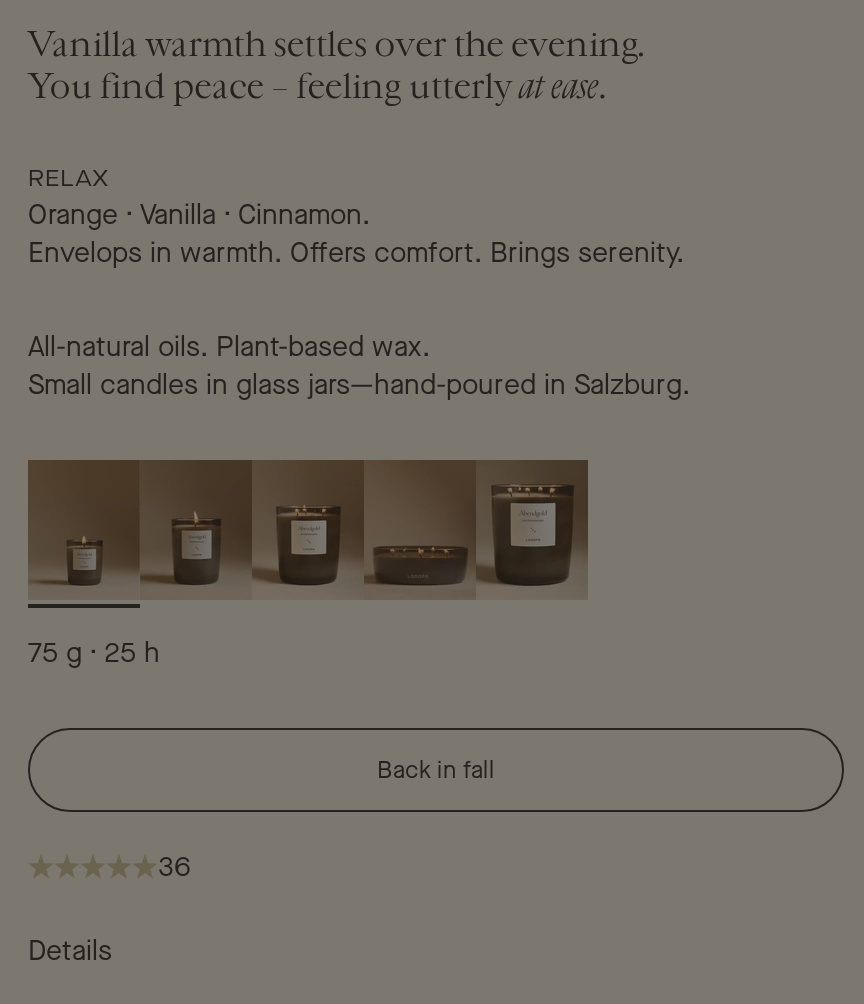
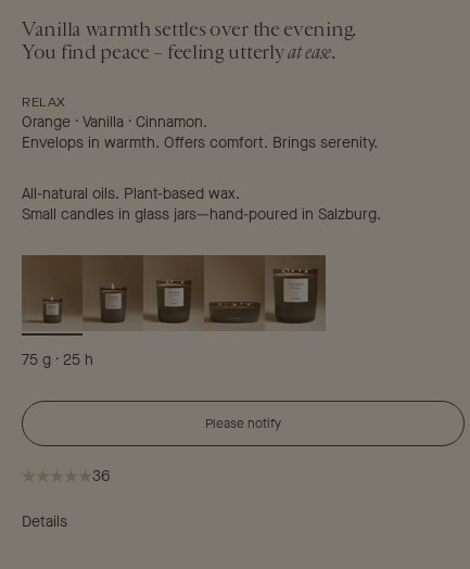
[377,755,495,787] Back in fall -> [205,415,281,433] Please notify

